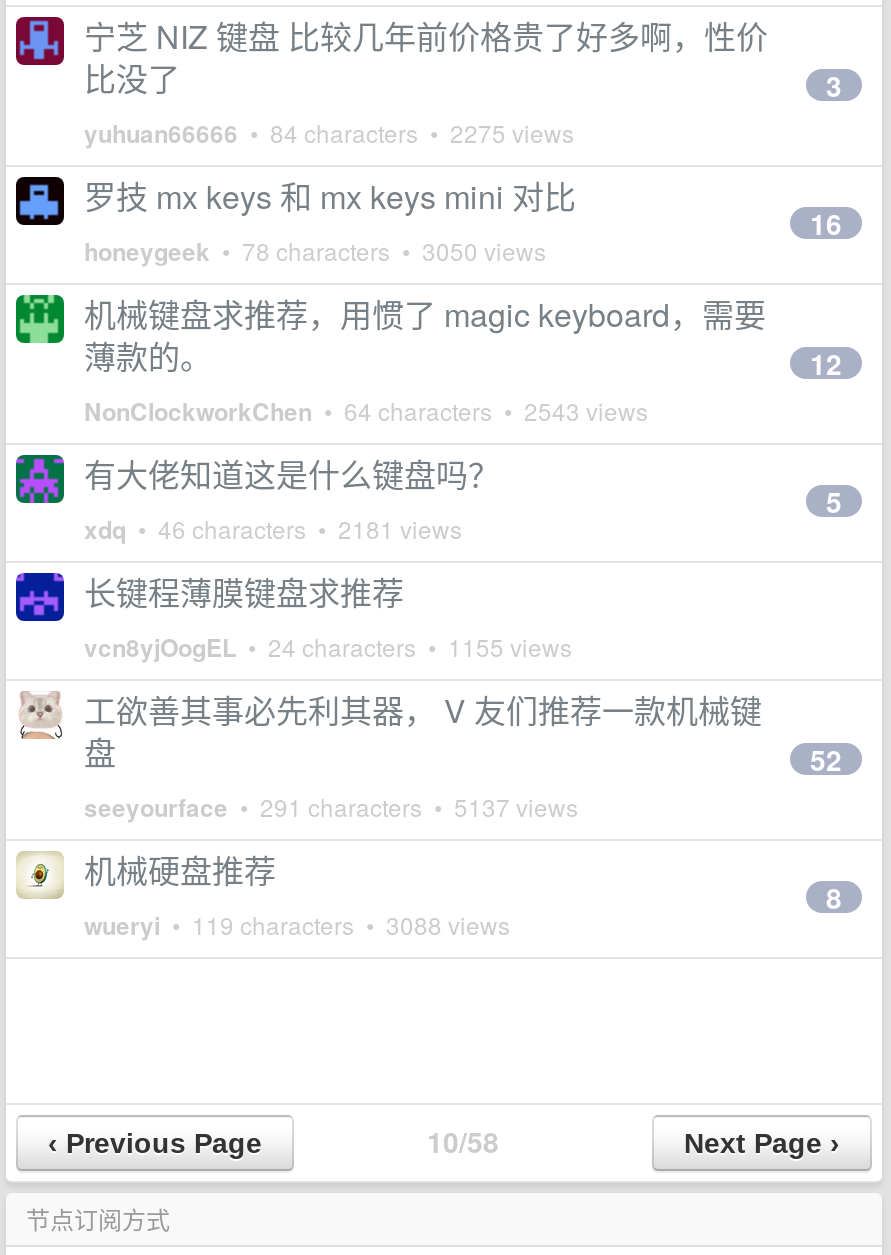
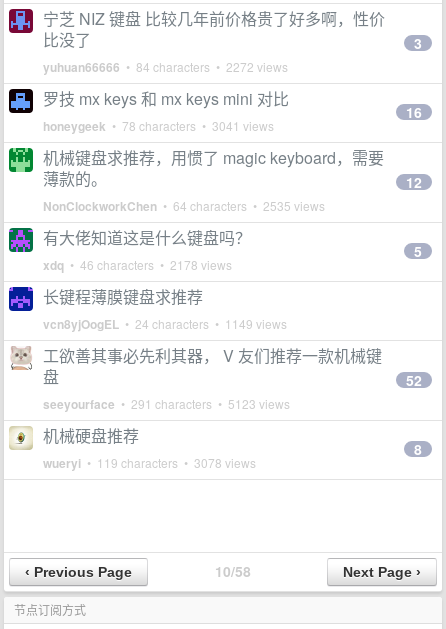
[84,115,574,151] yuhuan66666 • 84 characters • 2275 views -> [43,58,288,76] yuhuan66666 • 84 characters • 2272 views
[84,233,546,269] honeygeek • 78 characters • 3050 views -> [43,117,274,135] honeygeek • 78 characters • 3041 views
[84,393,648,429] NonClockworkChen • 64 characters • 2543 views -> [43,197,325,215] NonClockworkChen • 64 characters • 2535 views
[84,511,462,547] xdq • 46 characters • 2181 views -> [43,256,232,274] xdq • 46 characters • 2178 views
[84,629,572,665] vcn8yjOogEL • 24 characters • 1155 views -> [43,315,287,333] vcn8yjOogEL • 24 characters • 1149 views
[84,789,578,825] seeyourface • 291 characters • 5137 views -> [43,395,290,413] seeyourface • 291 characters • 5123 views
[84,907,510,943] wueryi • 119 characters • 3088 views -> [43,454,256,472] wueryi • 119 characters • 3078 views

